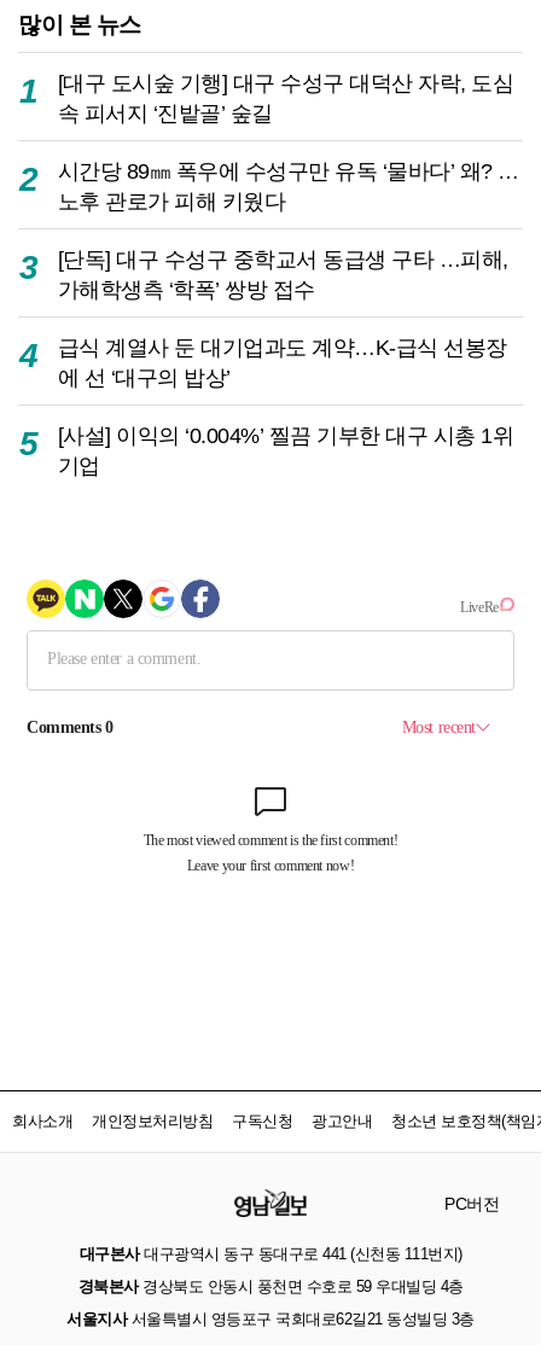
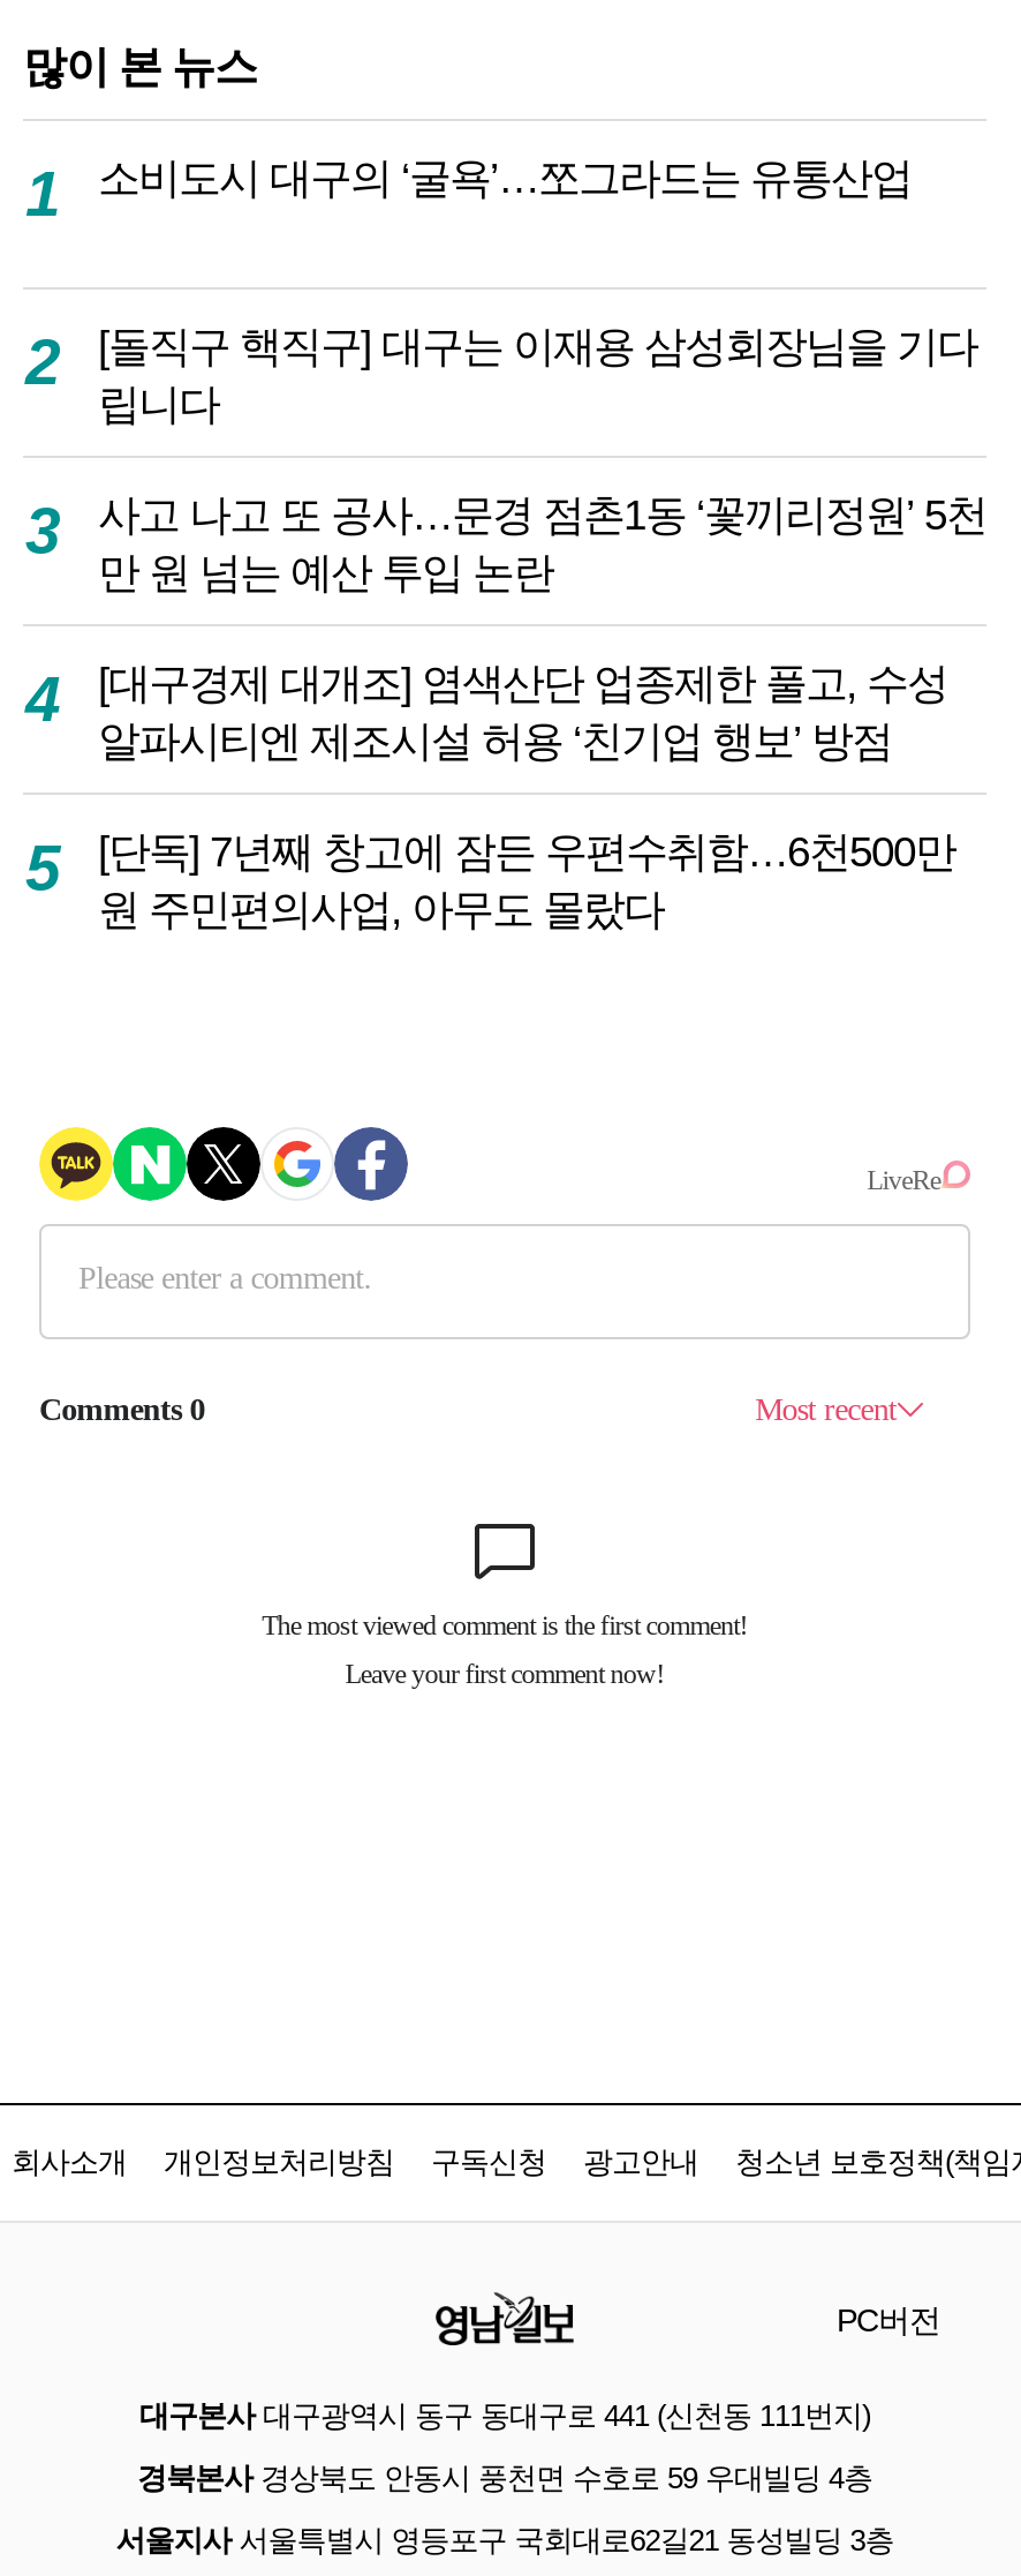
[57,70,513,126] [대구 도시숲 기행] 대구 수성구 대덕산 자락, 도심 | 속 피서지 ‘진밭골’ 숲길 -> [98,154,912,202] 소비도시 대구의 ‘굴욕’…쪼그라드는 유통산업
[57,158,519,214] 시간당 89㎜ 폭우에 수성구만 유독 ‘물바다’ 왜? … | 노후 관로가 피해 키웠다 -> [98,322,977,428] [돌직구 핵직구] 대구는 이재용 삼성회장님을 기다 | 립니다
[57,247,508,302] [단독] 대구 수성구 중학교서 동급생 구타 …피해, | 가해학생측 ‘학폭’ 쌍방 접수 -> [98,491,986,597] 사고 나고 또 공사…문경 점촌1동 ‘꽃끼리정원’ 5천 | 만 원 넘는 예산 투입 논란
[57,335,507,390] 급식 계열사 둔 대기업과도 계약…K-급식 선봉장 | 에 선 ‘대구의 밥상’ -> [98,659,947,765] [대구경제 대개조] 염색산단 업종제한 풀고, 수성 | 알파시티엔 제조시설 허용 ‘친기업 행보’ 방점
[57,423,513,478] [사설] 이익의 ‘0.004%’ 찔끔 기부한 대구 시총 1위 | 기업 -> [98,828,955,934] [단독] 7년째 창고에 잠든 우편수취함…6천500만 | 원 주민편의사업, 아무도 몰랐다

